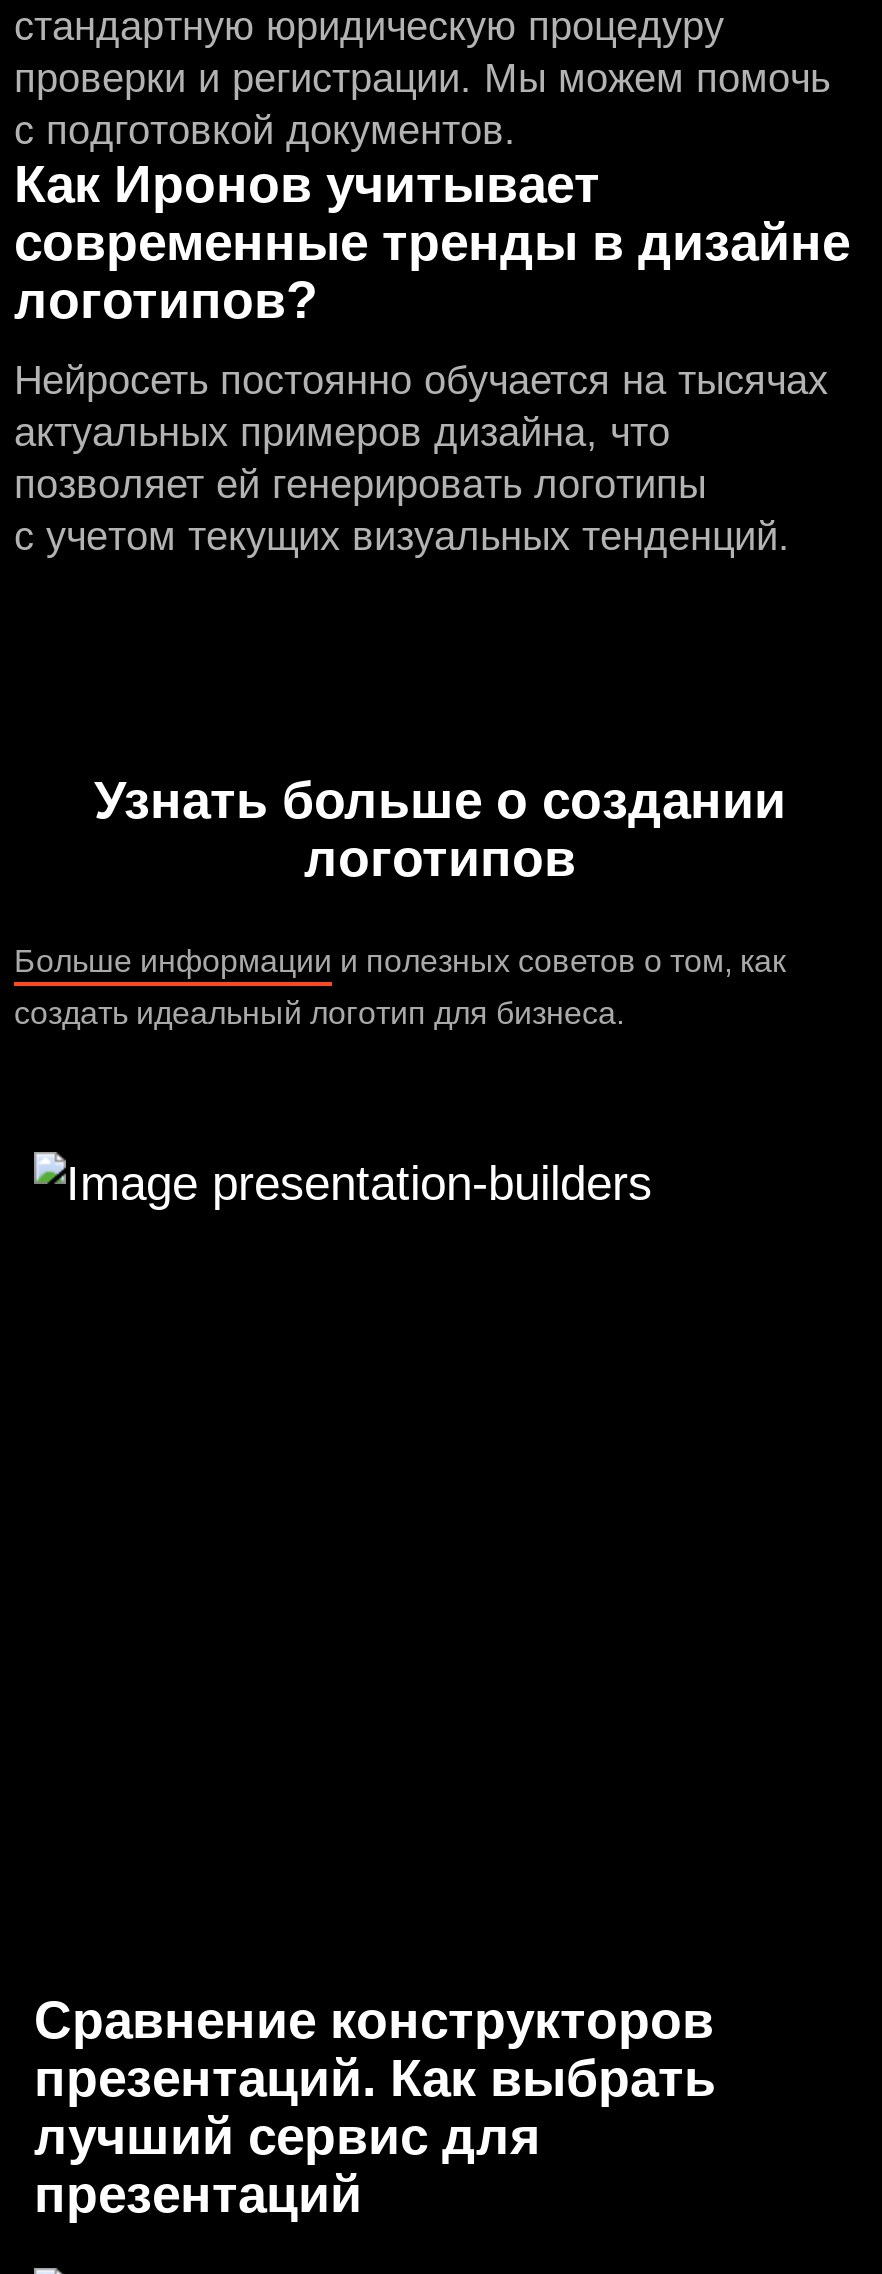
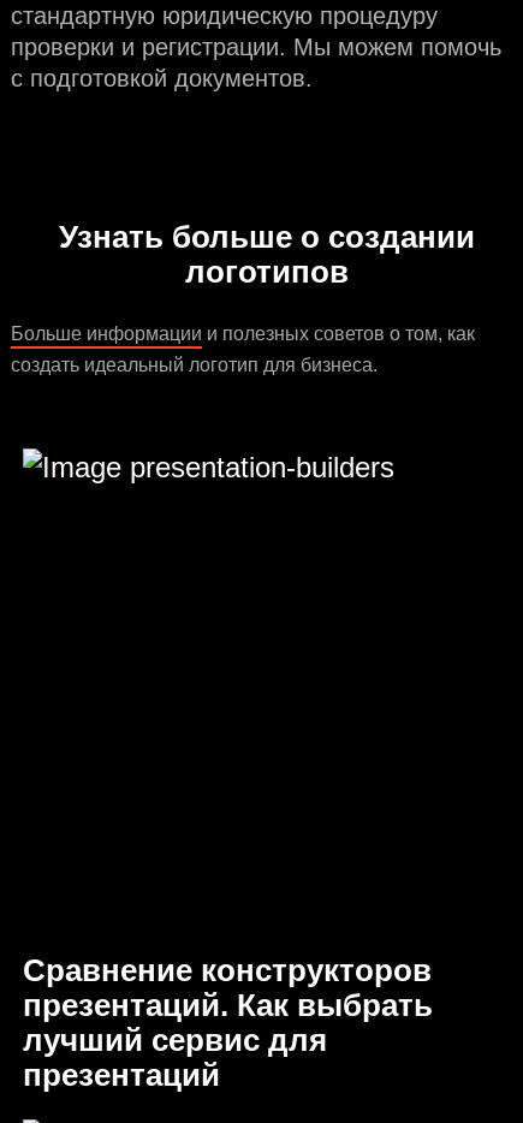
[14,155,850,559] Как Иронов учитывает | современные тренды в дизайне | логотипов? | Нейросеть постоянно обучается на тысячах | актуальных примеров дизайна, что | позволяет ей генерировать логотипы | с учeтом текущих визуальных тенденций. -> none

